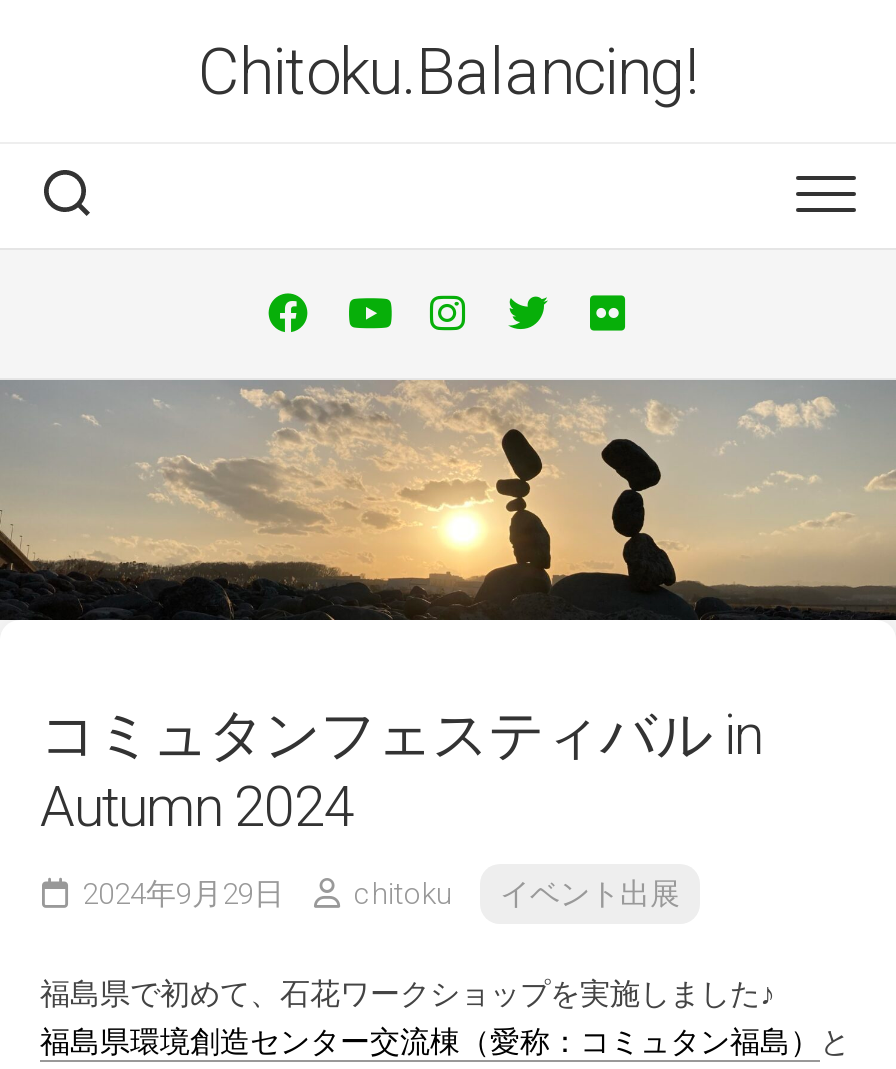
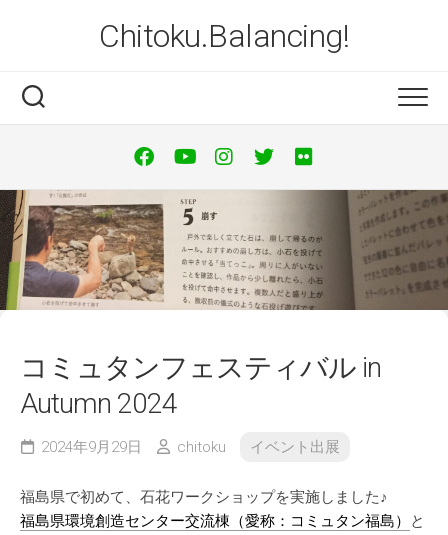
[6,380,890,622] [image] -> [3,190,445,311] [image]

